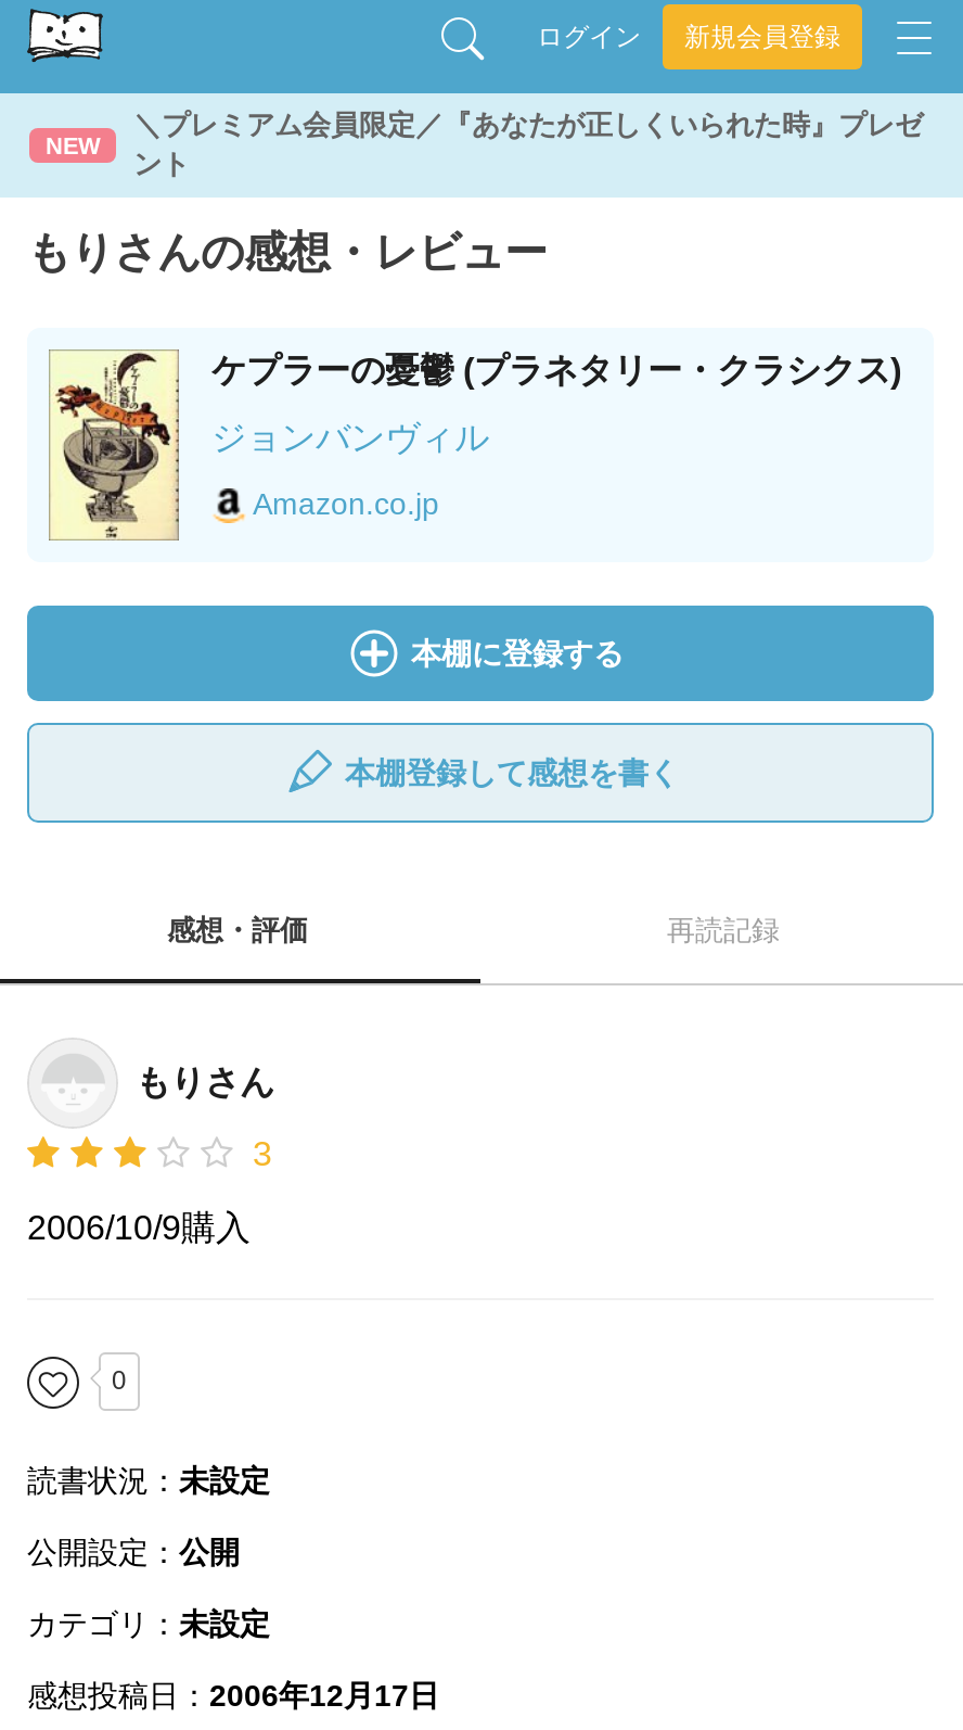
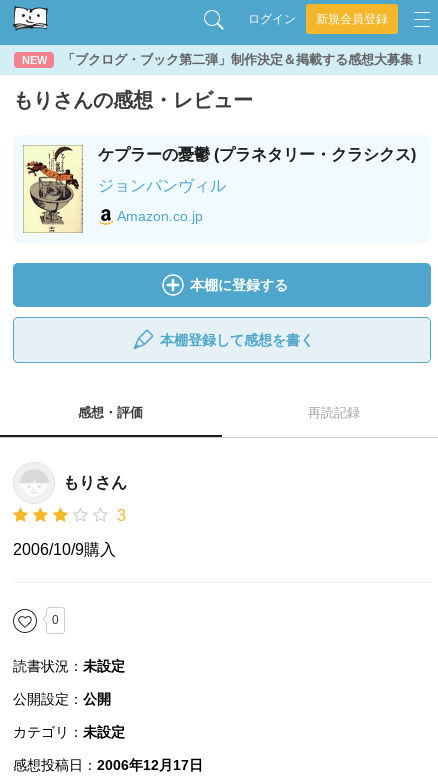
[133,109,923,180] ＼プレミアム会員限定／『あなたが正しくいられた時』プレゼ | ント -> [62,52,426,67] 「ブクログ・ブック第二弾」制作決定＆掲載する感想大募集！

